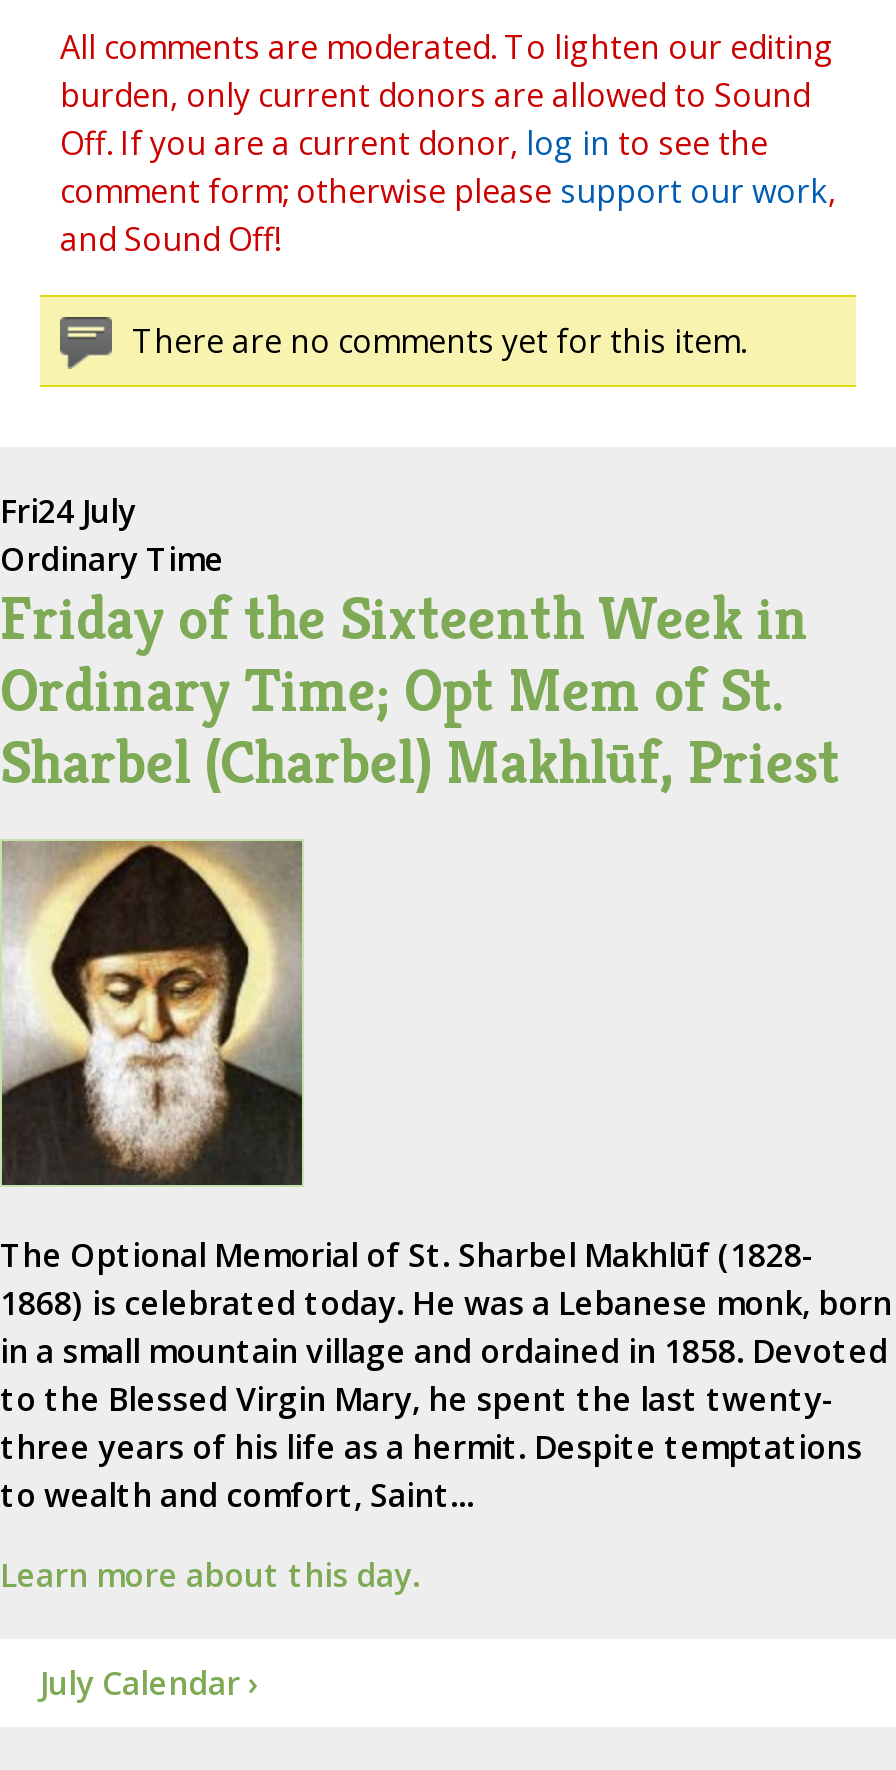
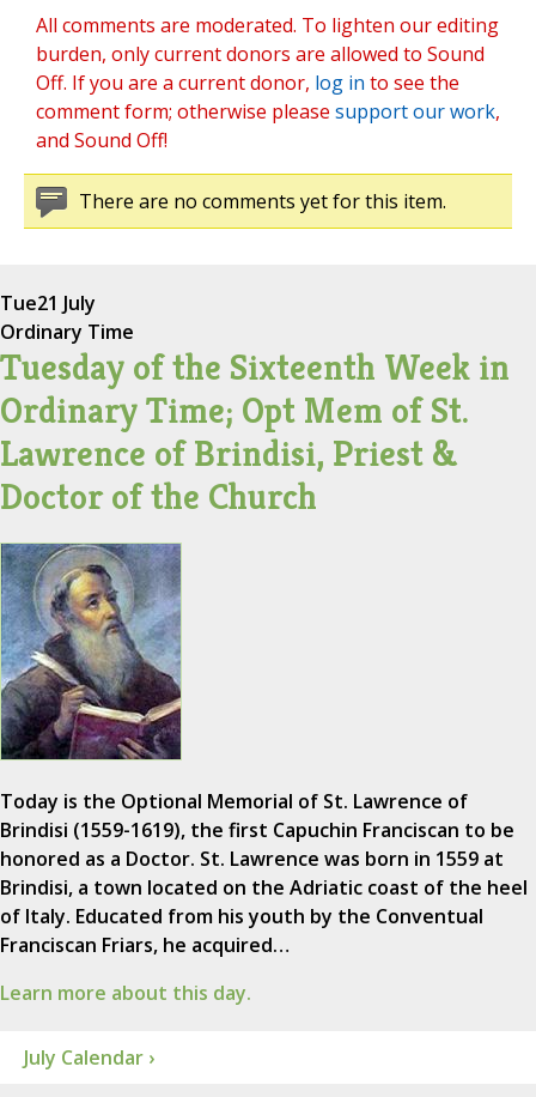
[0,489,136,533] Fri24 July -> [0,290,96,316] Tue21 July
[0,581,808,657] Friday of the Sixteenth Week in -> [0,345,510,391] Tuesday of the Sixteenth Week in
[0,725,840,801] Sharbel (Charbel) Makhlūf, Priest -> [0,431,457,520] Lawrence of Brindisi, Priest & | Doctor of the Church
[6,889,302,1185] [image] -> [4,543,181,727] [image]
[0,1233,892,1517] The Optional Memorial of St. Sharbel Makhlūf (1828- | 1868) is celebrated today. He was a Lebanese monk, born | in a small mountain village and ordained in 1858. Devoted | to the Blessed Virgin Mary, he spent the last twenty- | three years of his life as a hermit. Despite temptations | to wealth and comfort, Saint… -> [0,788,528,958] Today is the Optional Memorial of St. Lawrence of | Brindisi (1559-1619), the first Capuchin Franciscan to be | honored as a Doctor. St. Lawrence was born in 1559 at | Brindisi, a town located on the Adriatic coast of the heel | of Italy. Educated from his youth by the Conventual | Franciscan Friars, he acquired…

